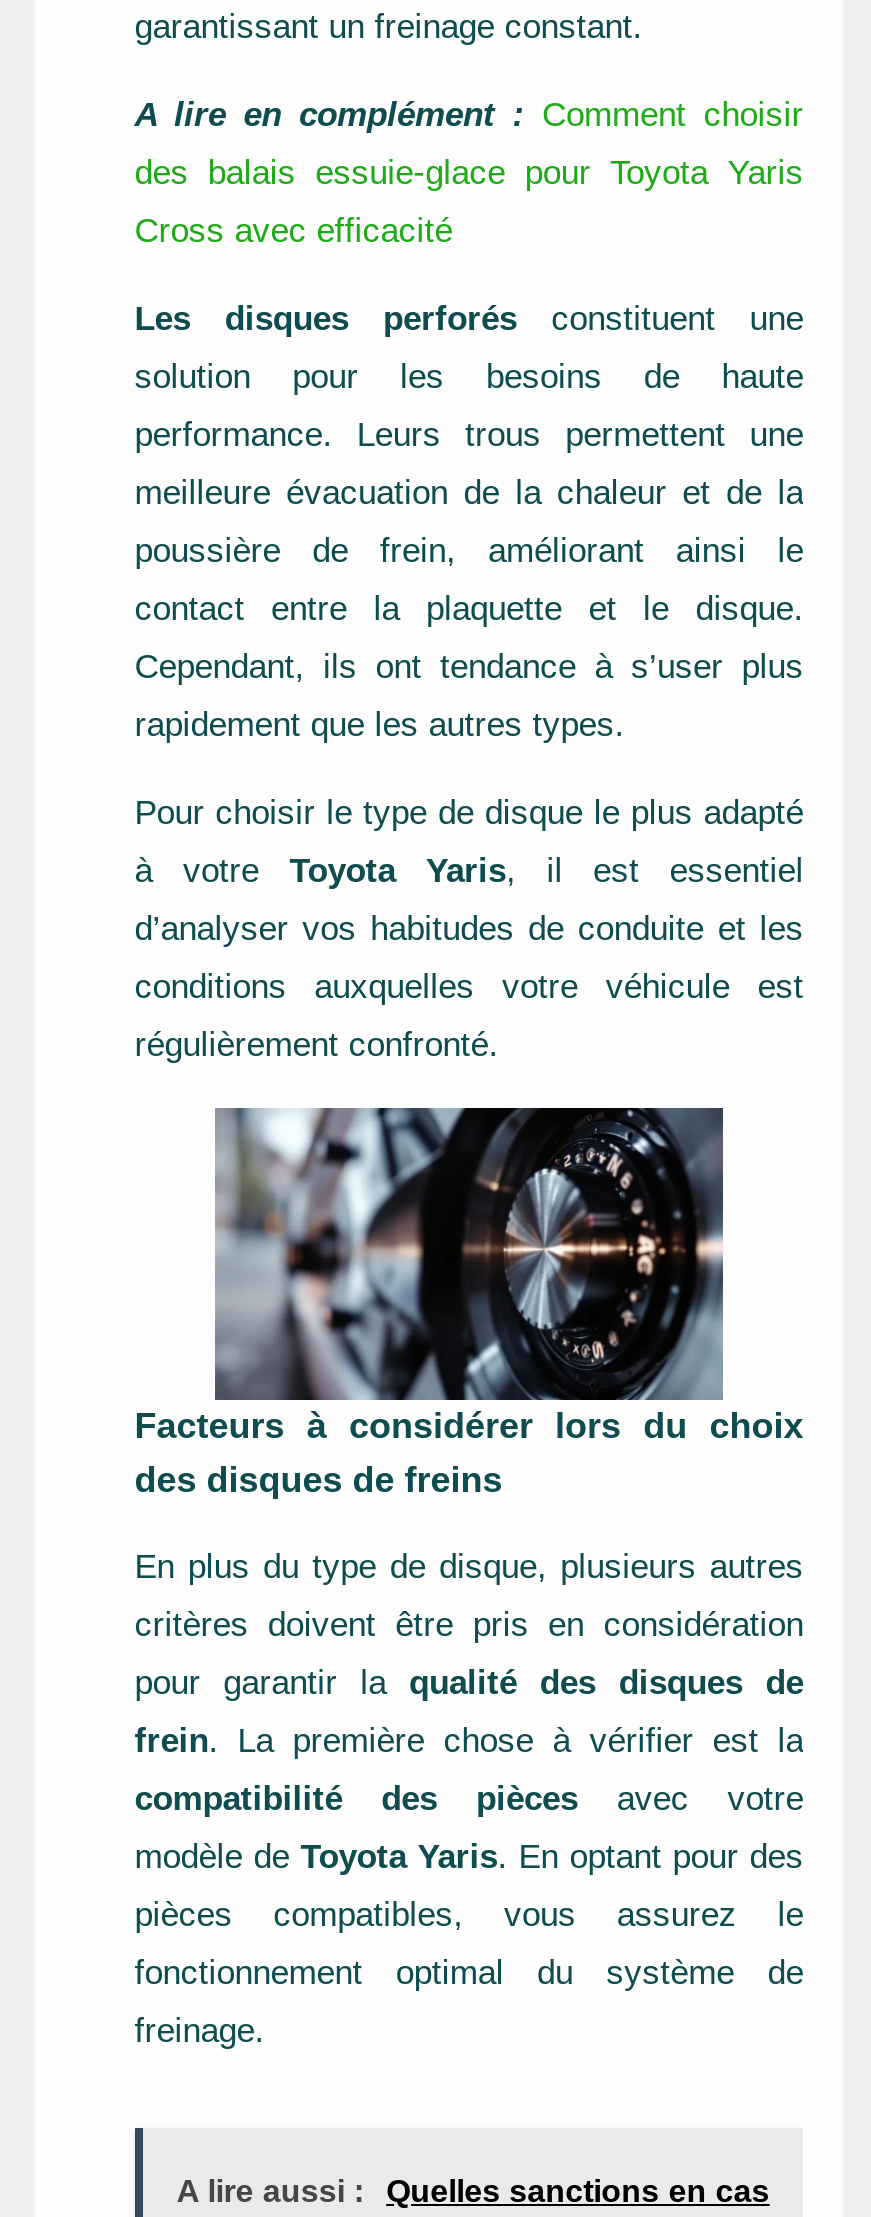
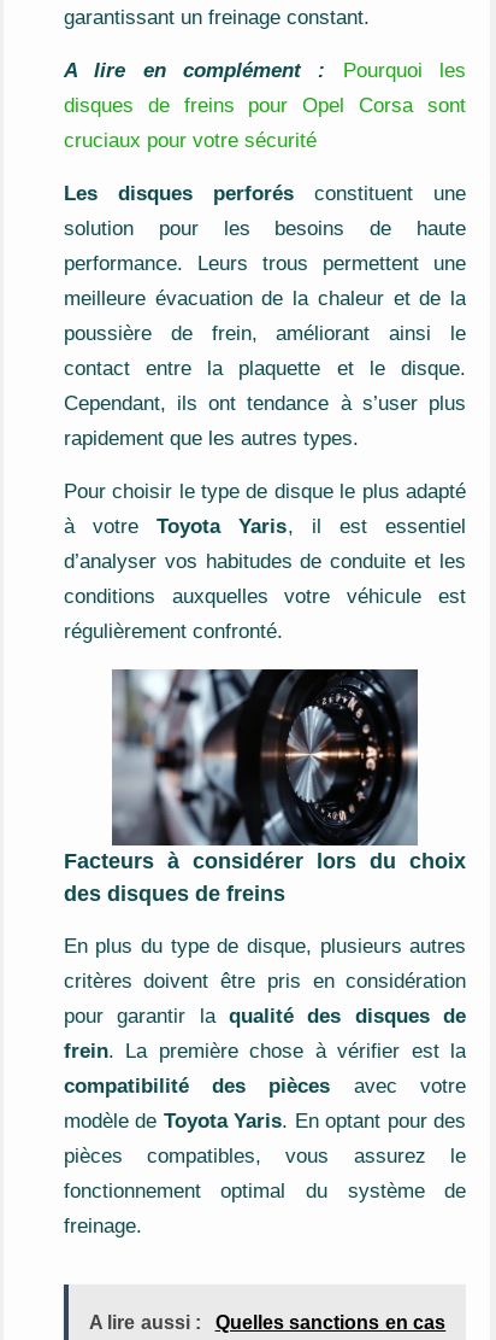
[134,97,804,135] A lire en complément : Comment choisir -> [63,60,466,82] A lire en complément : | Pourquoi les
[134,155,804,193] des balais essuie-glace pour Toyota Yaris -> [63,95,466,117] disques de freins pour Opel Corsa sont
[134,213,452,251] Cross avec efficacité -> [63,130,316,152] cruciaux pour votre sécurité

